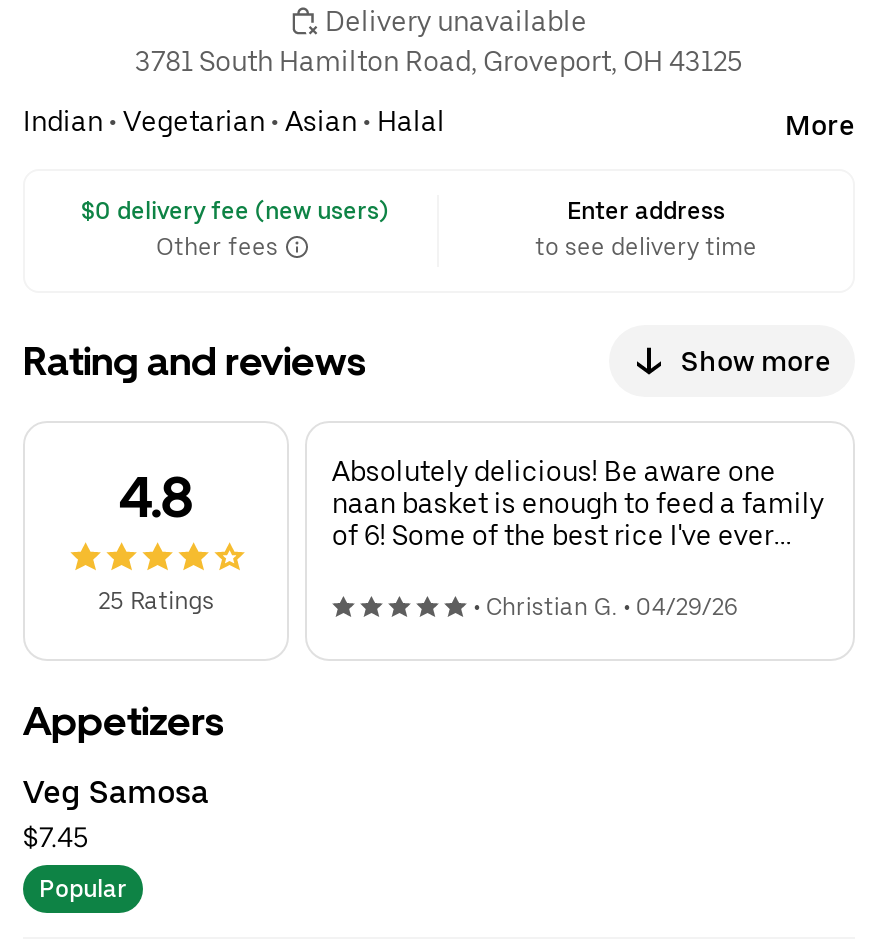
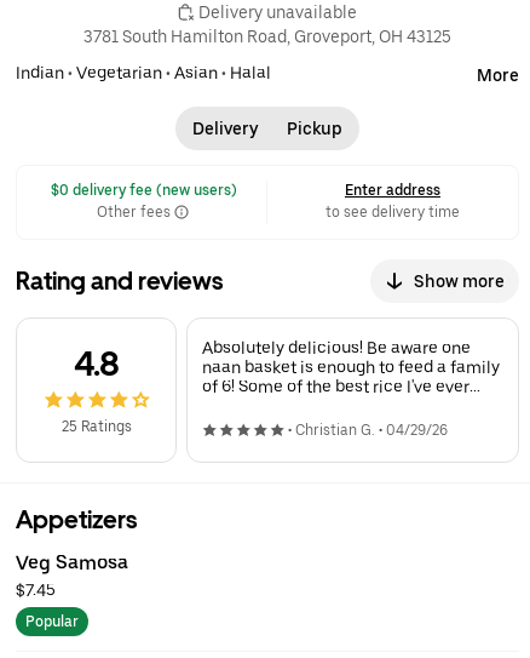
none -> [192,119,342,139] Delivery | Pickup

